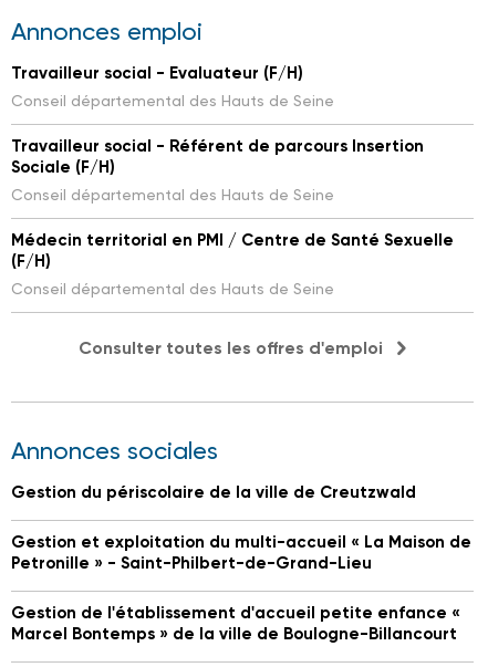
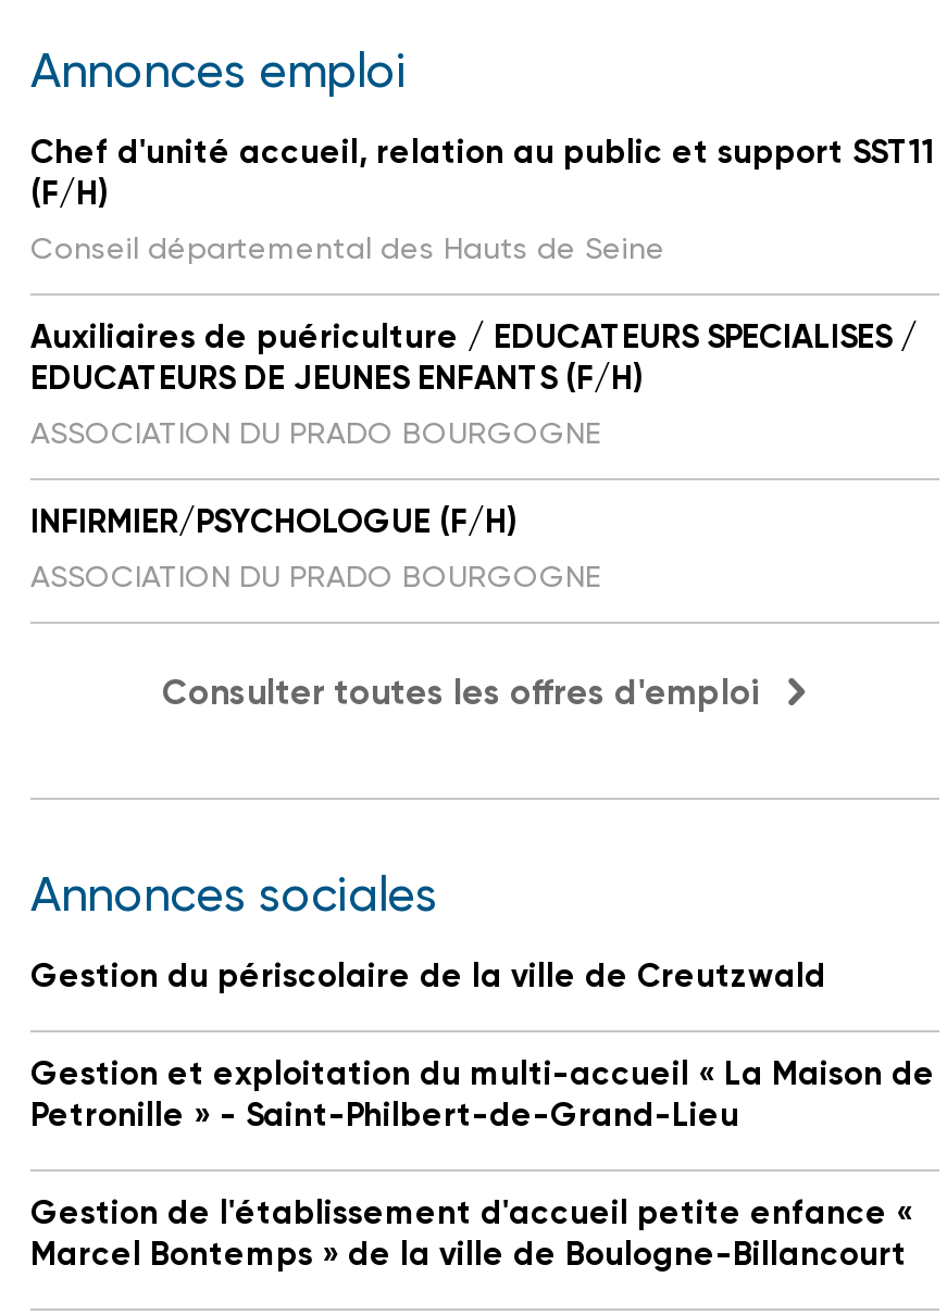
[11,63,454,250] Travailleur social - Evaluateur (F/H) | Conseil départemental des Hauts de Seine | Travailleur social - Référent de parcours Insertion | Sociale (F/H) | Conseil départemental des Hauts de Seine | Médecin territorial en PMI / Centre de Santé Sexuelle -> [30,133,935,172] Chef d'unité accueil, relation au public et support SST11
moved [11,251,334,298] -> [30,174,665,265]: (F/H) | Conseil départemental des Hauts de Seine
none -> [30,317,918,593] Auxiliaires de puériculture / EDUCATEURS SPECIALISES / | EDUCATEURS DE JEUNES ENFANTS (F/H) | ASSOCIATION DU PRADO BOURGOGNE | INFIRMIER/PSYCHOLOGUE (F/H) | ASSOCIATION DU PRADO BOURGOGNE

